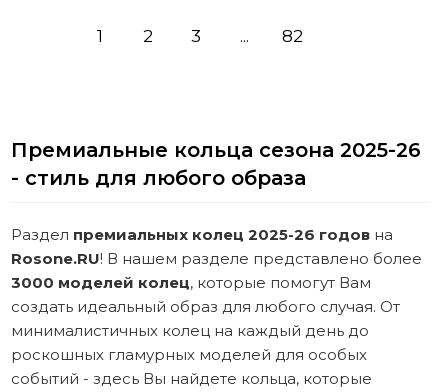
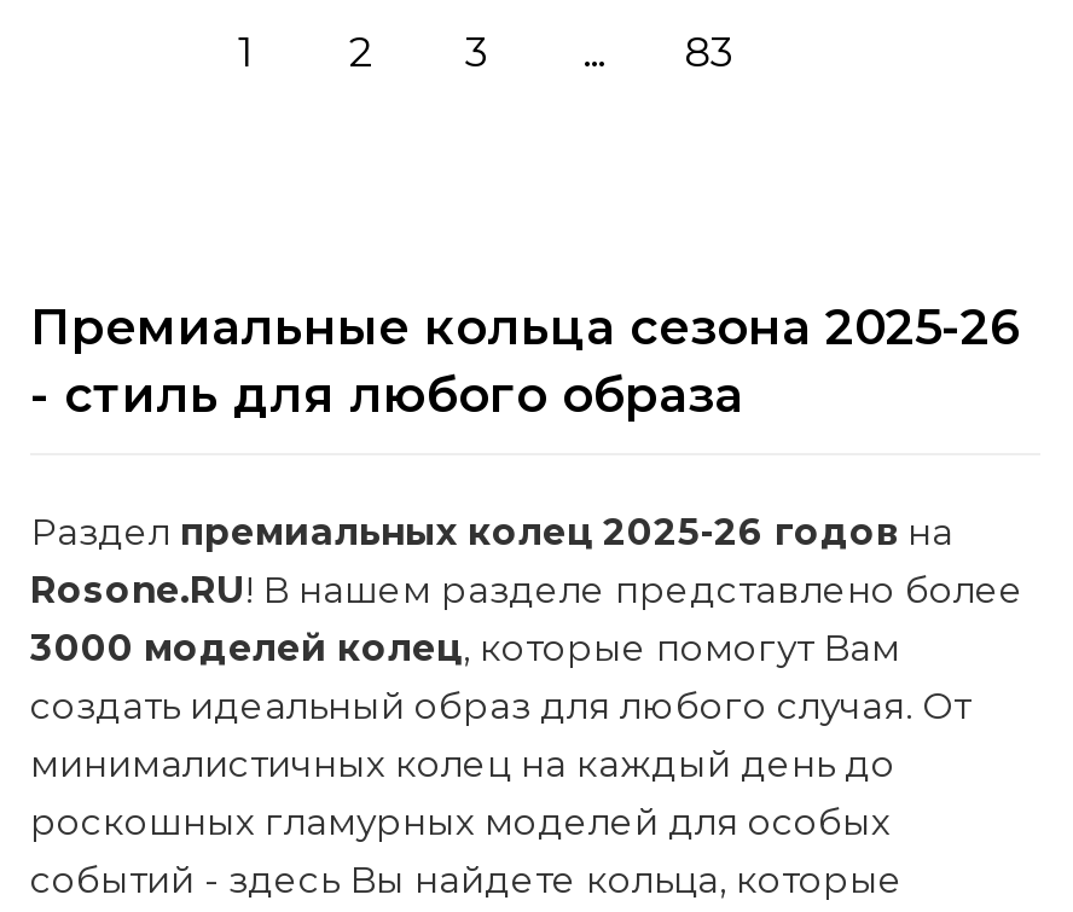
[281,25,302,45] 82 -> [684,27,735,75] 83

